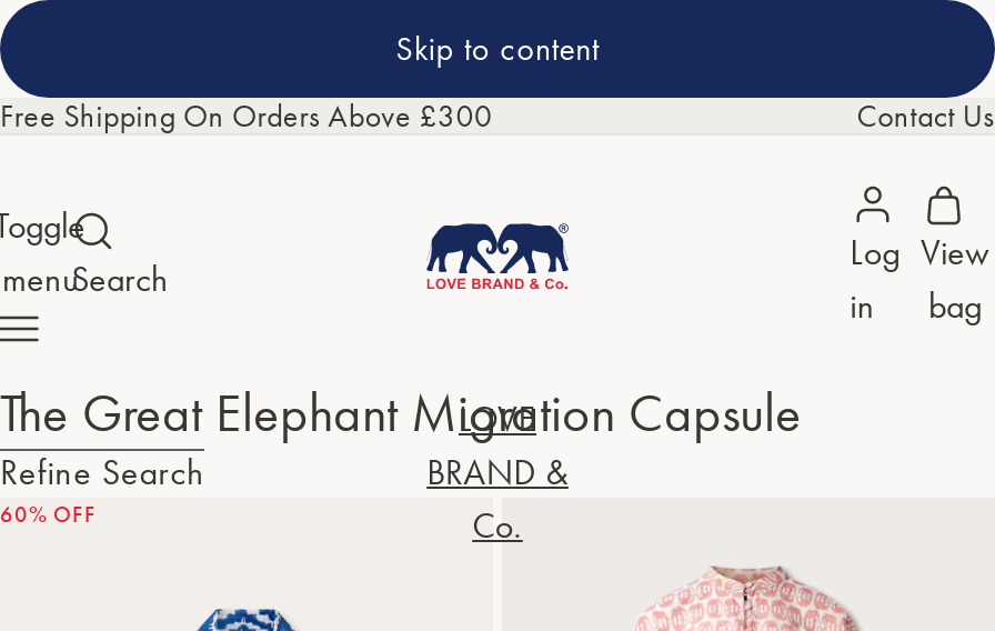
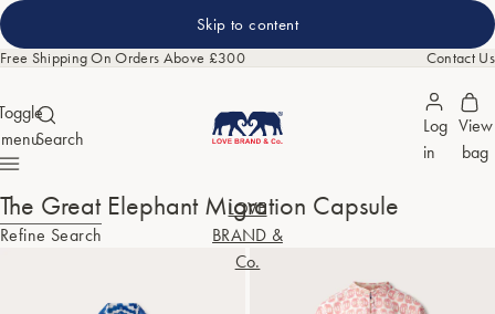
[0,500,97,529] 60% OFF -> none

